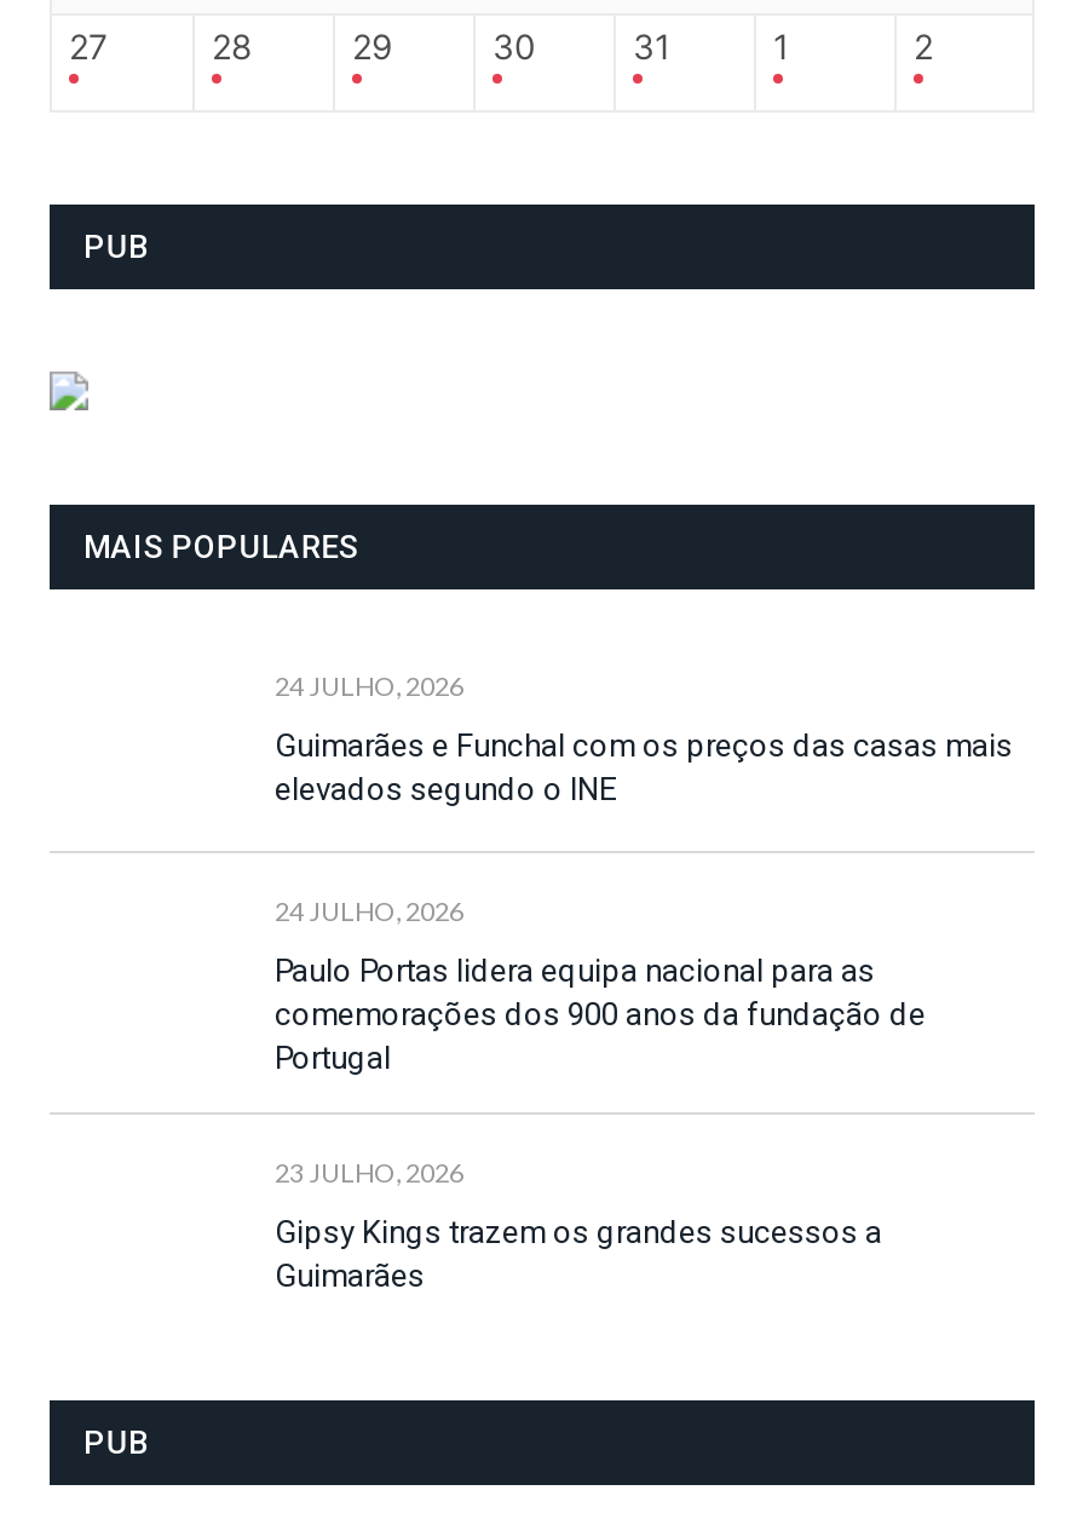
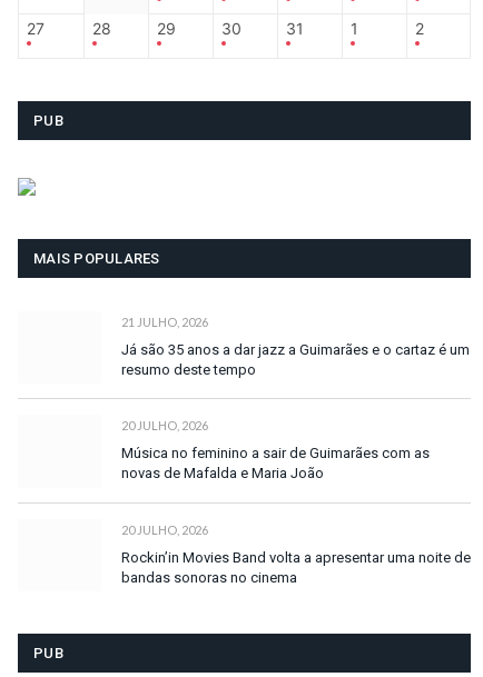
[275,669,463,701] 24 JULHO, 2026 -> [121,315,208,329] 21 JULHO, 2026
[275,727,1013,807] Guimarães e Funchal com os preços das casas mais | elevados segundo o INE -> [121,341,470,378] Já são 35 anos a dar jazz a Guimarães e o cartaz é um | resumo deste tempo
[275,895,463,927] 24 JULHO, 2026 -> [121,418,208,433] 20 JULHO, 2026
[275,953,926,1077] Paulo Portas lidera equipa nacional para as | comemorações dos 900 anos da fundação de | Portugal -> [121,445,430,482] Música no feminino a sair de Guimarães com as | novas de Mafalda e Maria João
[275,1157,463,1188] 23 JULHO, 2026 -> [121,522,208,536] 20 JULHO, 2026
[275,1215,882,1295] Gipsy Kings trazem os grandes sucessos a | Guimarães -> [121,549,471,585] Rockin’in Movies Band volta a apresentar uma noite de | bandas sonoras no cinema

